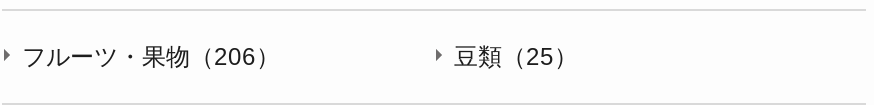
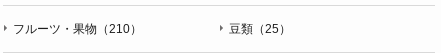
[22,43,280,71] フルーツ・果物（206） -> [13,22,142,36] フルーツ・果物（210）

